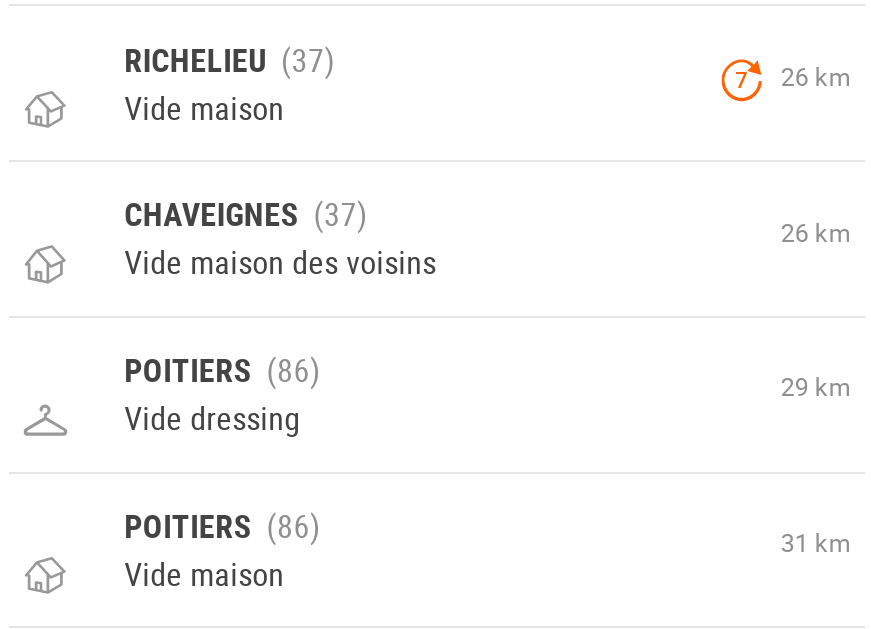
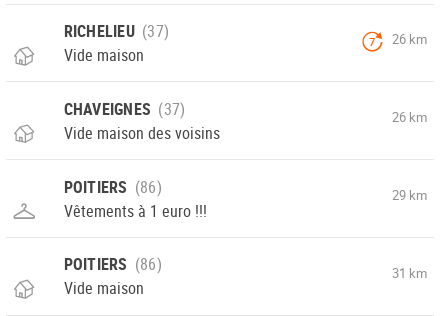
[124,396,300,440] Vide dressing -> [64,200,207,222] Vêtements à 1 euro !!!

